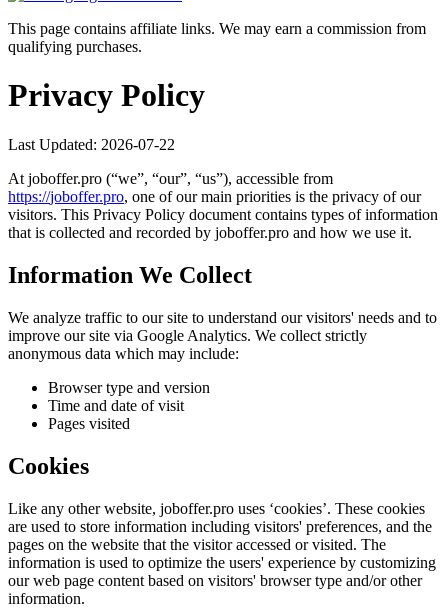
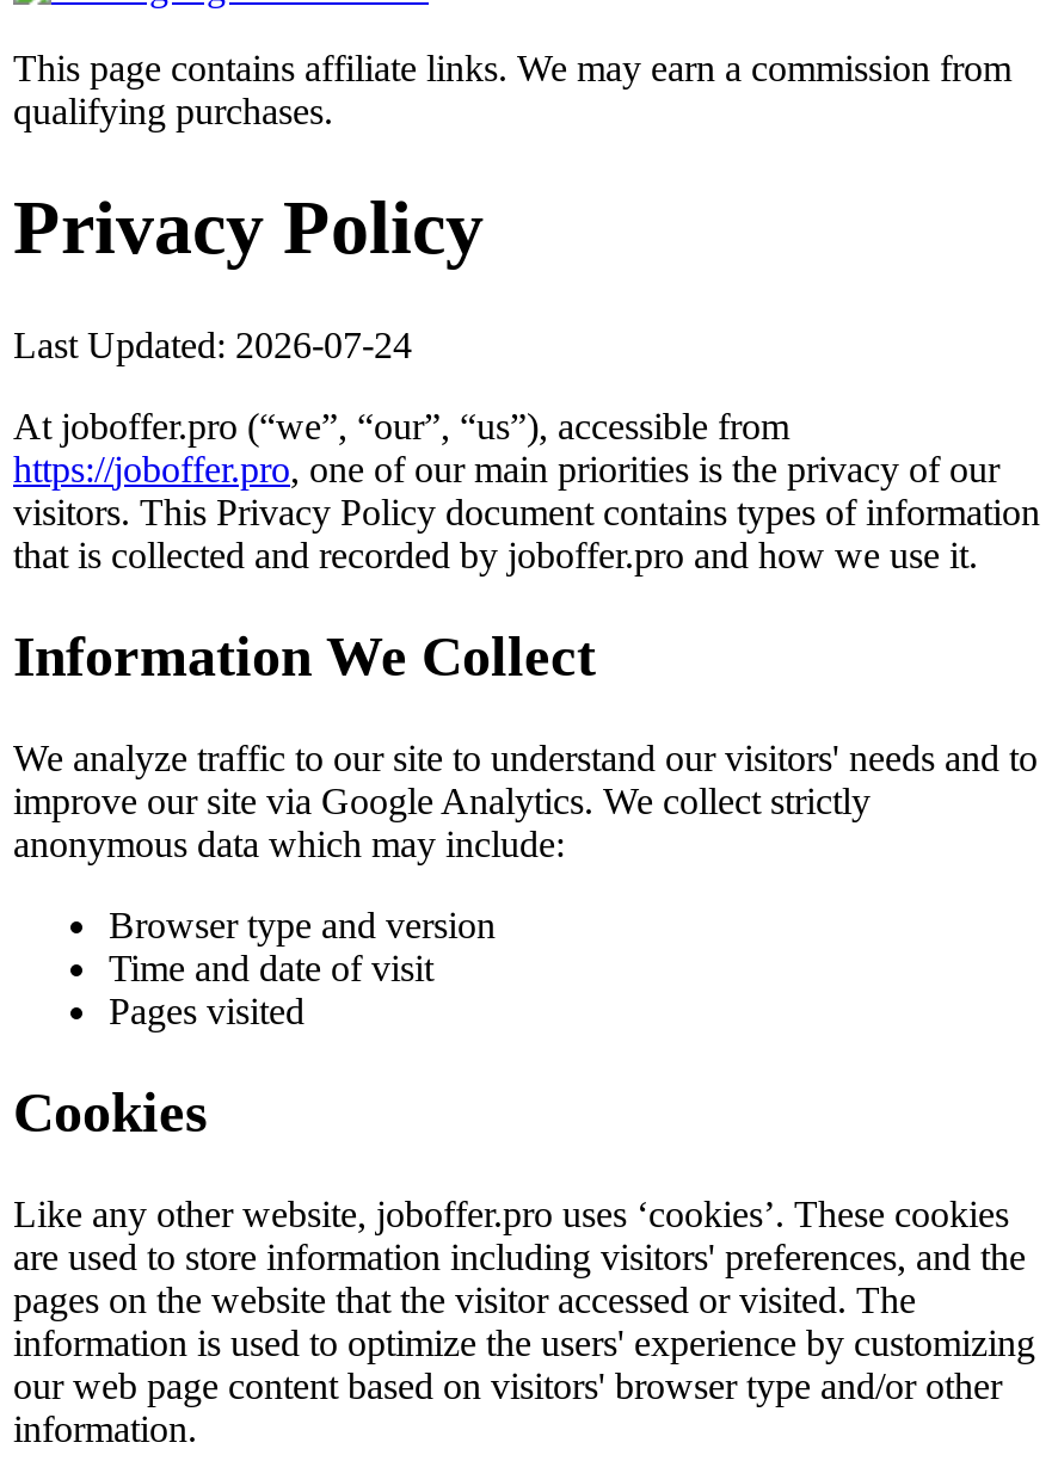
[8,136,175,153] Last Updated: 2026-07-22 -> [13,324,412,365] Last Updated: 2026-07-24

